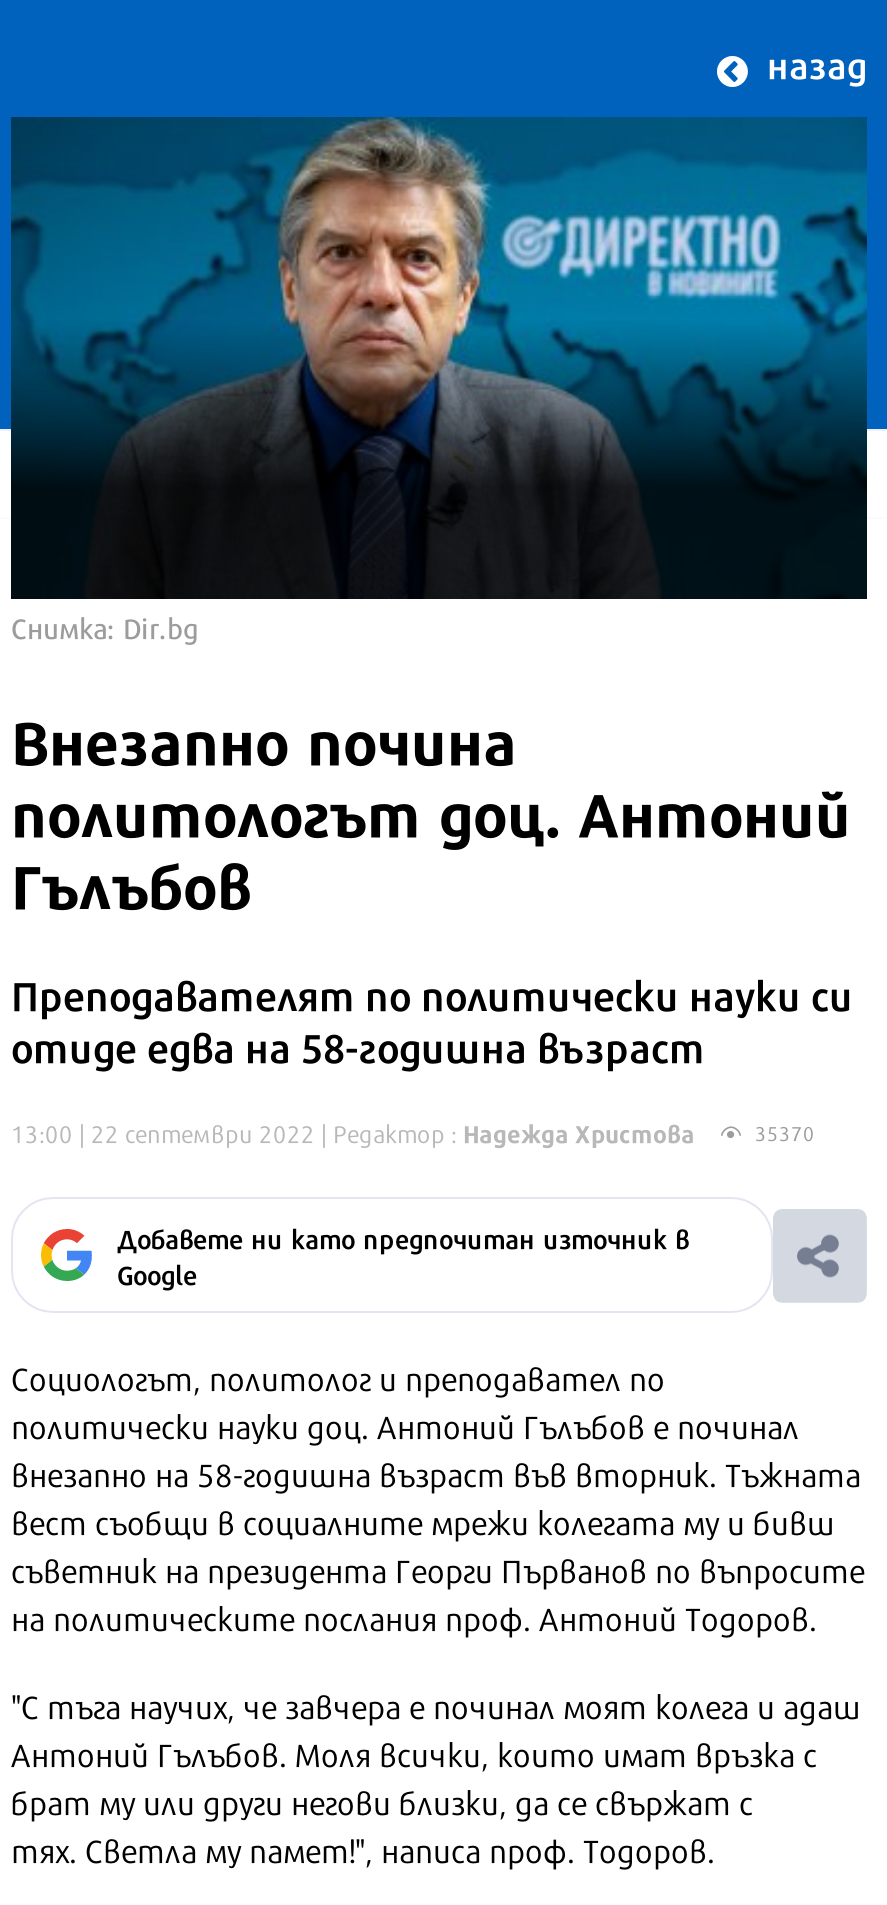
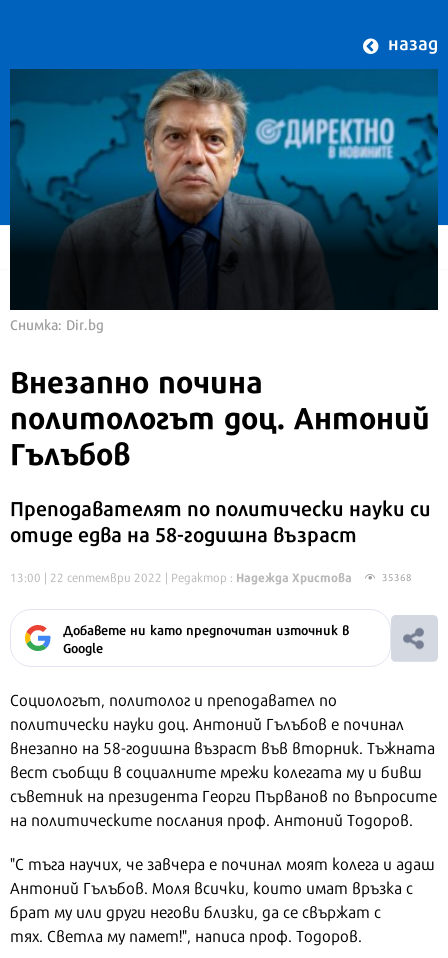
[755,1117,815,1147] 35370 -> [382,569,412,584] 35368

